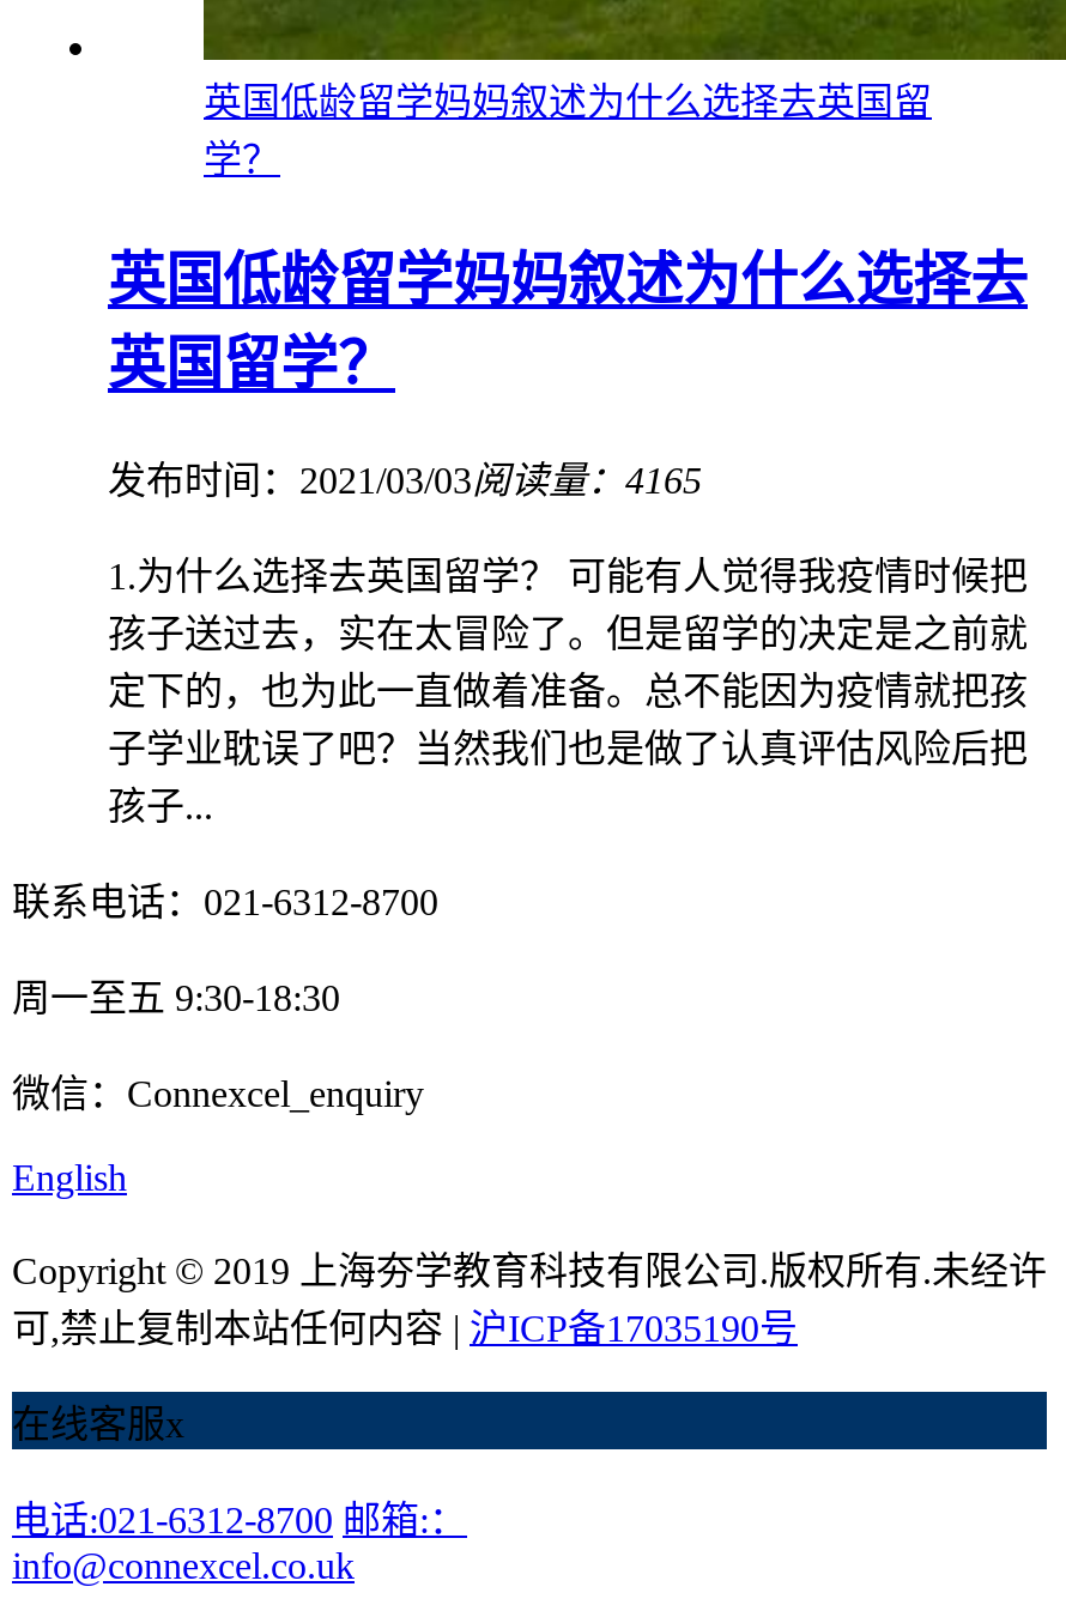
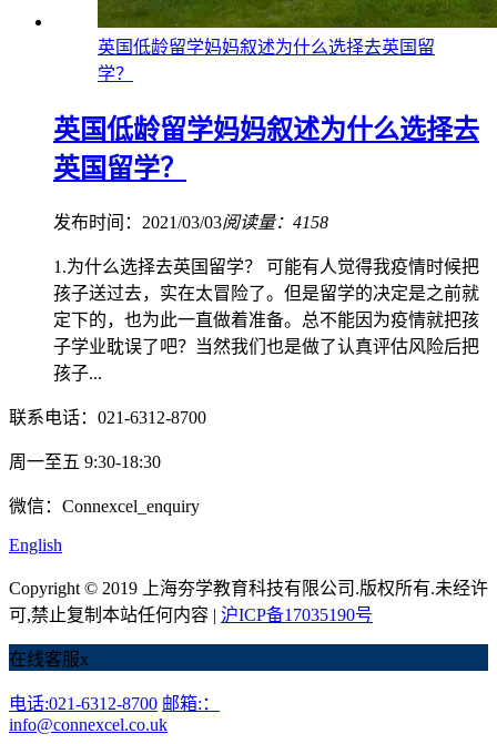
[108,459,702,500] 发布时间：2021/03/03阅读量：4165 -> [53,213,328,231] 发布时间：2021/03/03阅读量：4158

